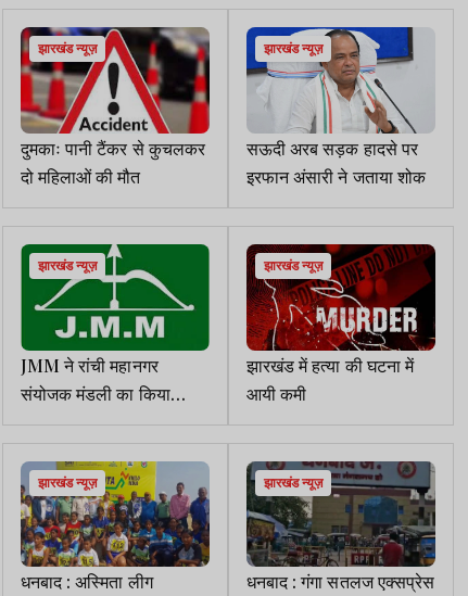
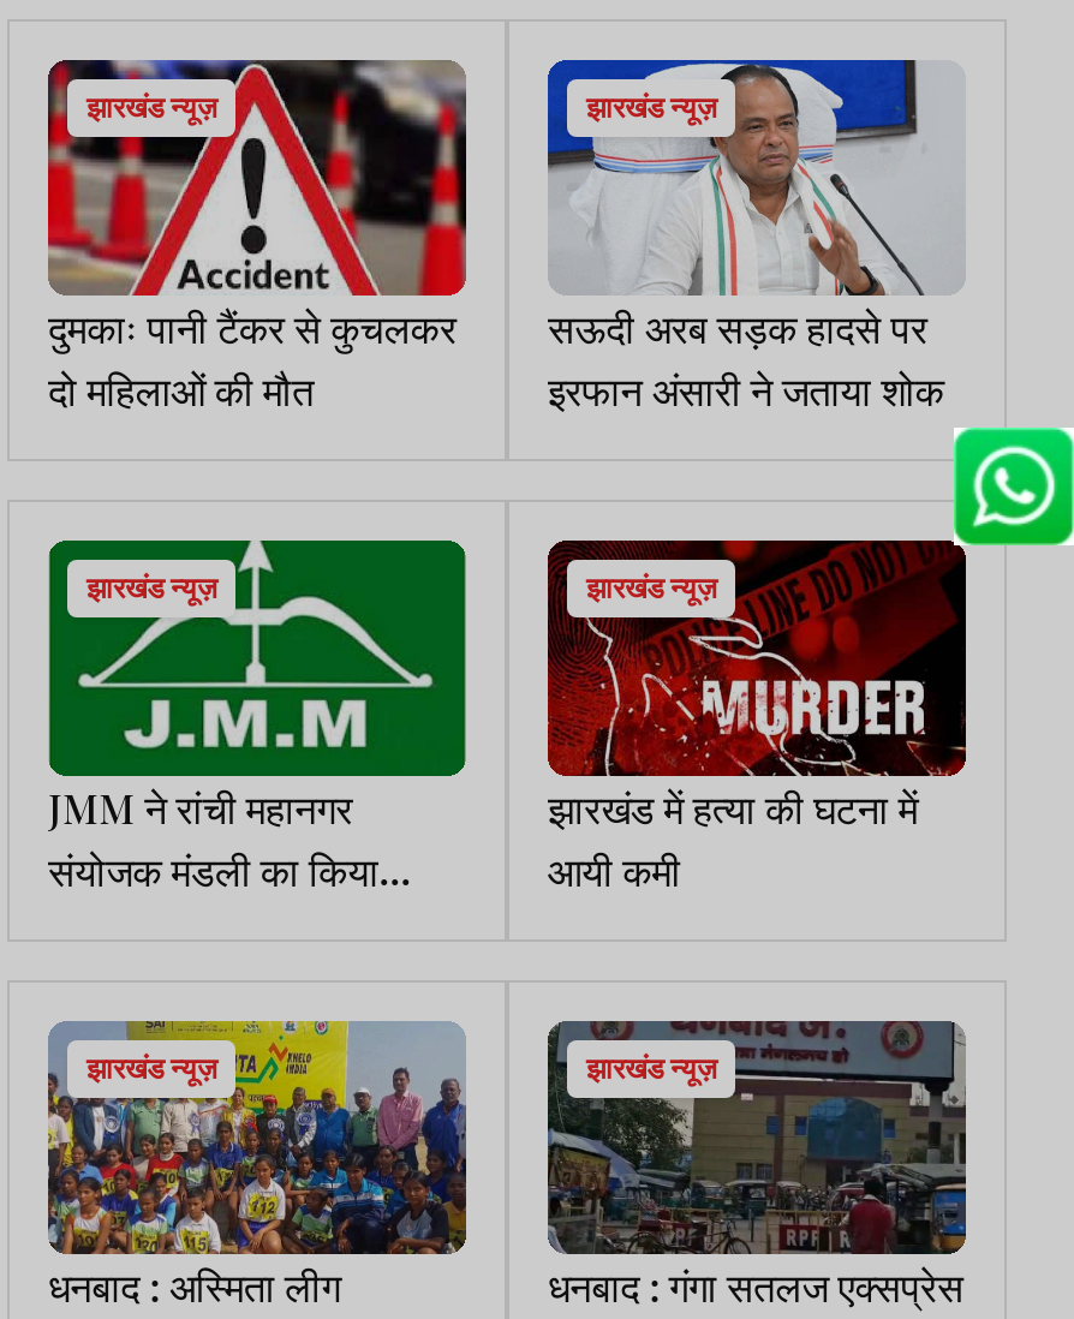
none -> [951,425,1067,548] [image]

